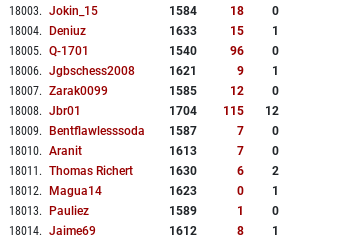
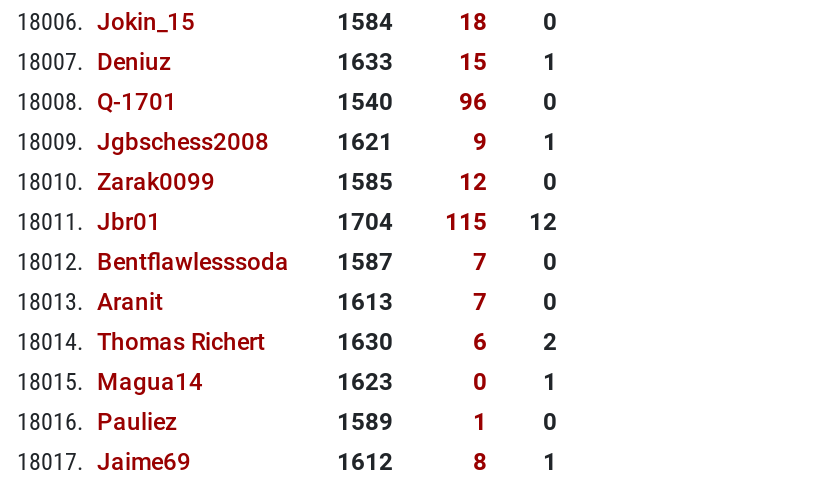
[9,4,98,18] 18003. Jokin_15 -> [17,8,195,36] 18006. Jokin_15
[9,24,86,38] 18004. Deniuz -> [17,48,171,76] 18007. Deniuz
[9,44,89,58] 18005. Q-1701 -> [17,88,177,116] 18008. Q-1701
[9,64,135,78] 18006. Jgbschess2008 -> [17,128,269,156] 18009. Jgbschess2008
[9,84,108,98] 18007. Zarak0099 -> [17,168,215,196] 18010. Zarak0099
[9,104,81,118] 18008. Jbr01 -> [17,208,161,236] 18011. Jbr01
[9,124,145,138] 18009. Bentflawlesssoda -> [17,248,289,276] 18012. Bentflawlesssoda
[9,144,82,158] 18010. Aranit -> [17,288,163,316] 18013. Aranit
[9,164,133,178] 18011. Thomas Richert -> [17,328,265,356] 18014. Thomas Richert
[9,184,102,198] 18012. Magua14 -> [17,368,203,396] 18015. Magua14
[9,204,89,218] 18013. Pauliez -> [17,408,177,436] 18016. Pauliez
[9,224,96,238] 18014. Jaime69 -> [17,448,191,476] 18017. Jaime69

